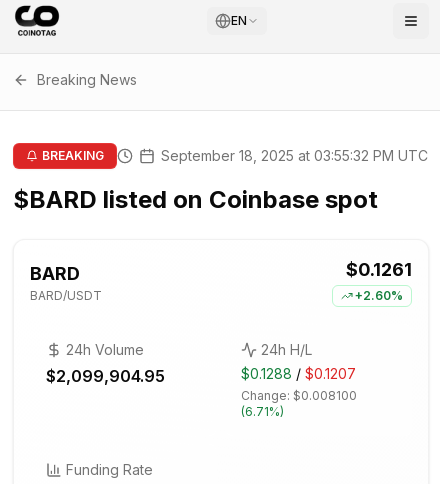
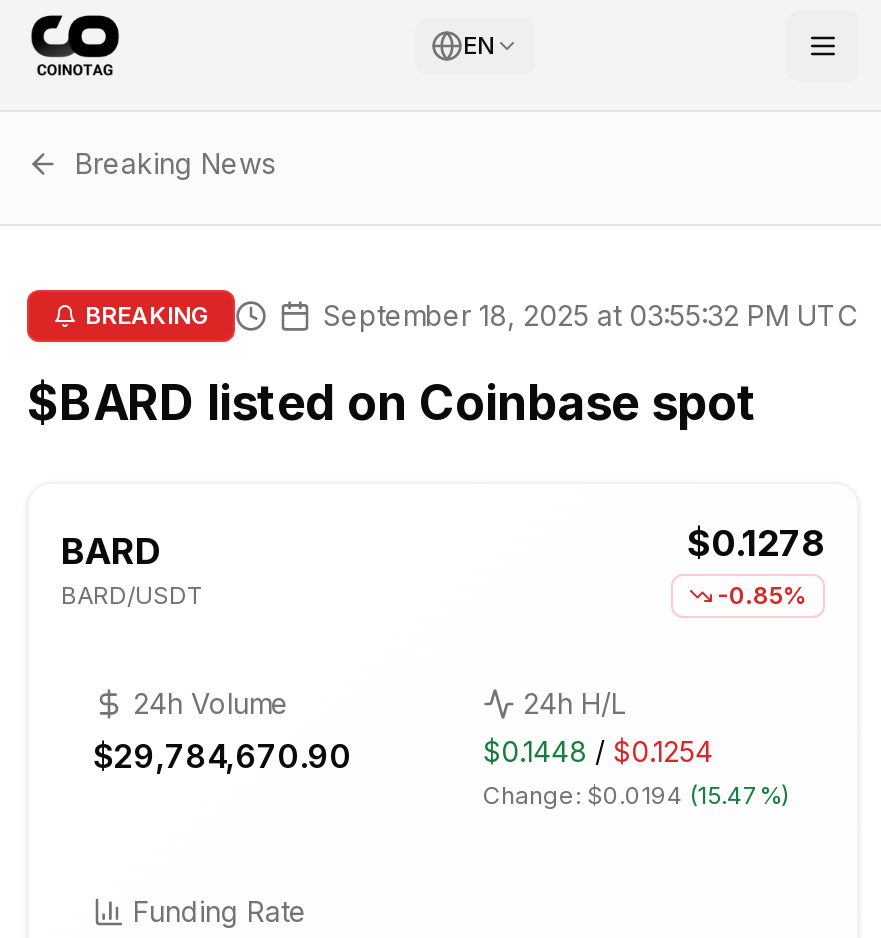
[346,259,412,303] $0.1261 | +2.60% -> [687,522,825,610] $0.1278 | -0.85%
[46,366,165,386] $2,099,904.95 -> [93,736,351,776] $29,784,670.90
[241,365,357,419] $0.1288 / $0.1207 | Change: $0.008100 | (6.71%) -> [483,734,789,810] $0.1448 / $0.1254 | Change: $0.0194 (15.47%)

